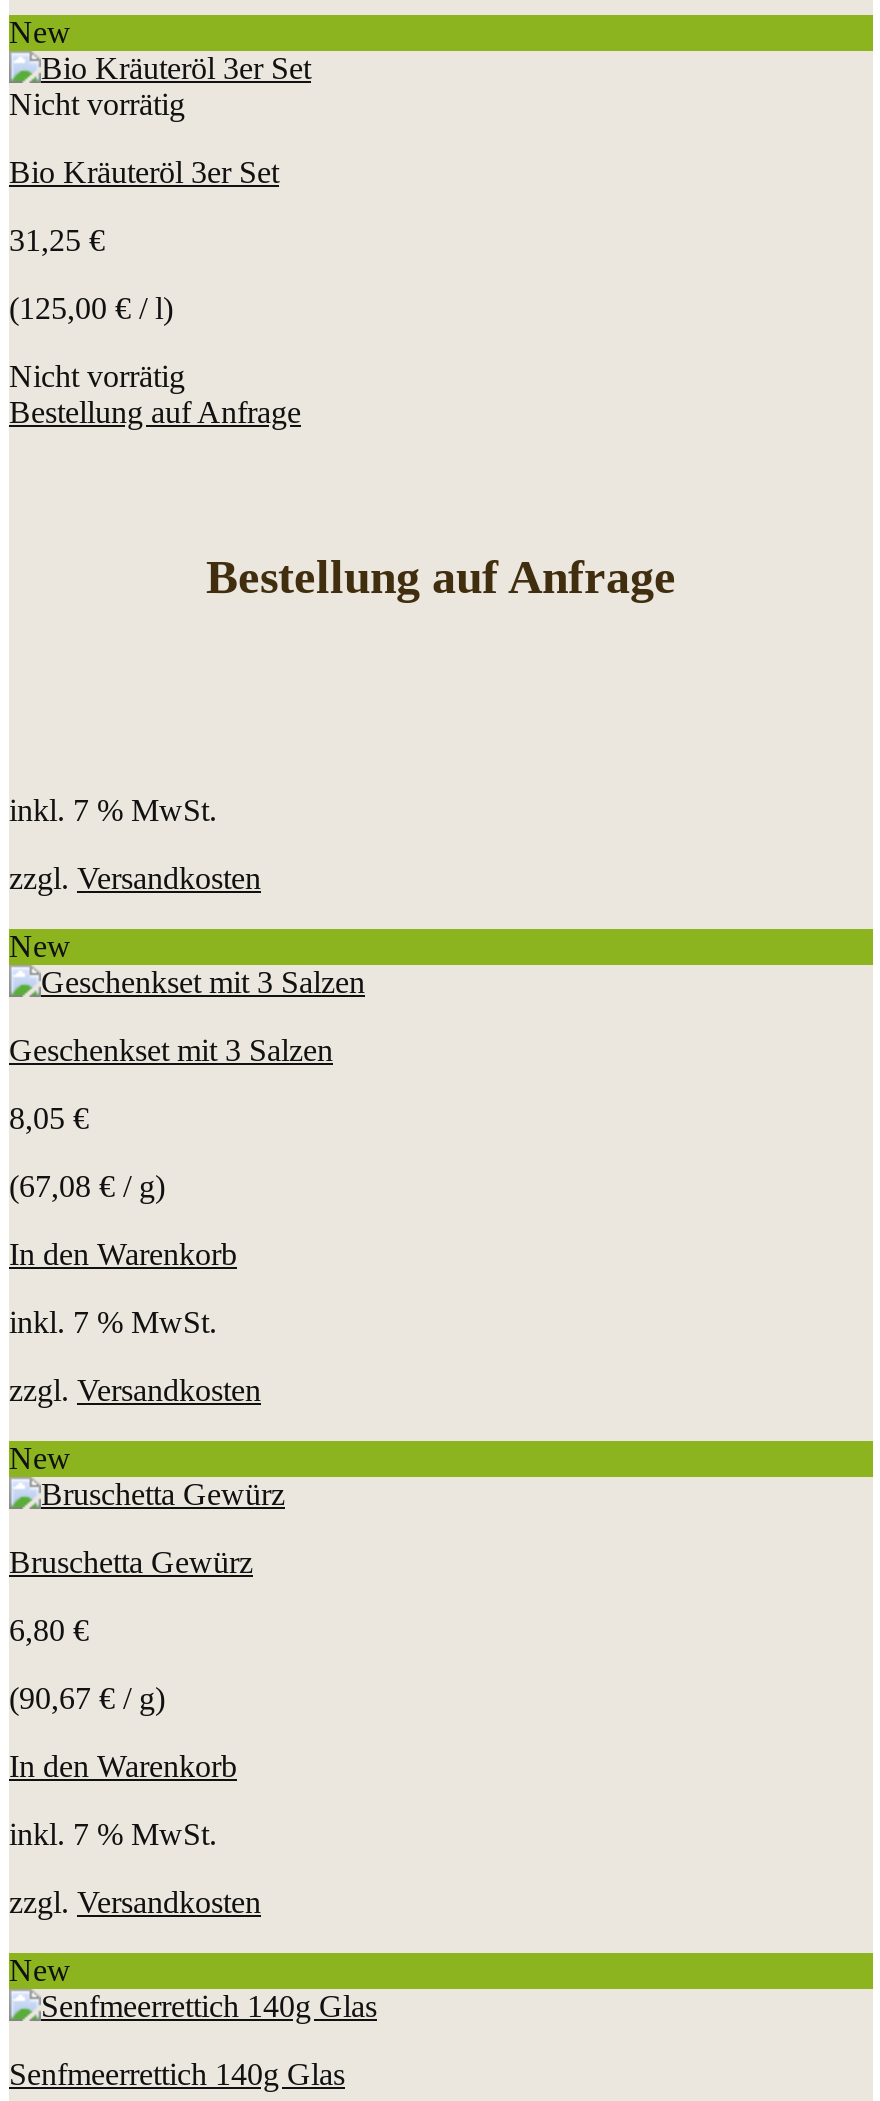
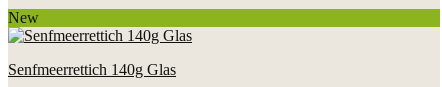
[9,86,676,602] Nicht vorrätig | Bio Kräuteröl 3er Set | 31,25 € | (125,00 €/ l) | Nicht vorrätig | Bestellung auf Anfrage | Bestellung auf Anfrage -> none
[9,792,333,1986] inkl. 7 % MwSt. | zzgl. Versandkosten | New | Geschenkset mit 3 Salzen | 8,05 € | (67,08 €/ g) | In den Warenkorb | inkl. 7 % MwSt. | zzgl. Versandkosten | New | Bruschetta Gewürz | 6,80 € | (90,67 €/ g) | In den Warenkorb | inkl. 7 % MwSt. | zzgl. Versandkosten | New -> none

